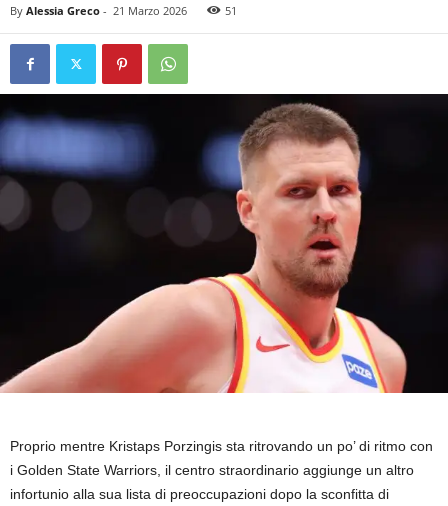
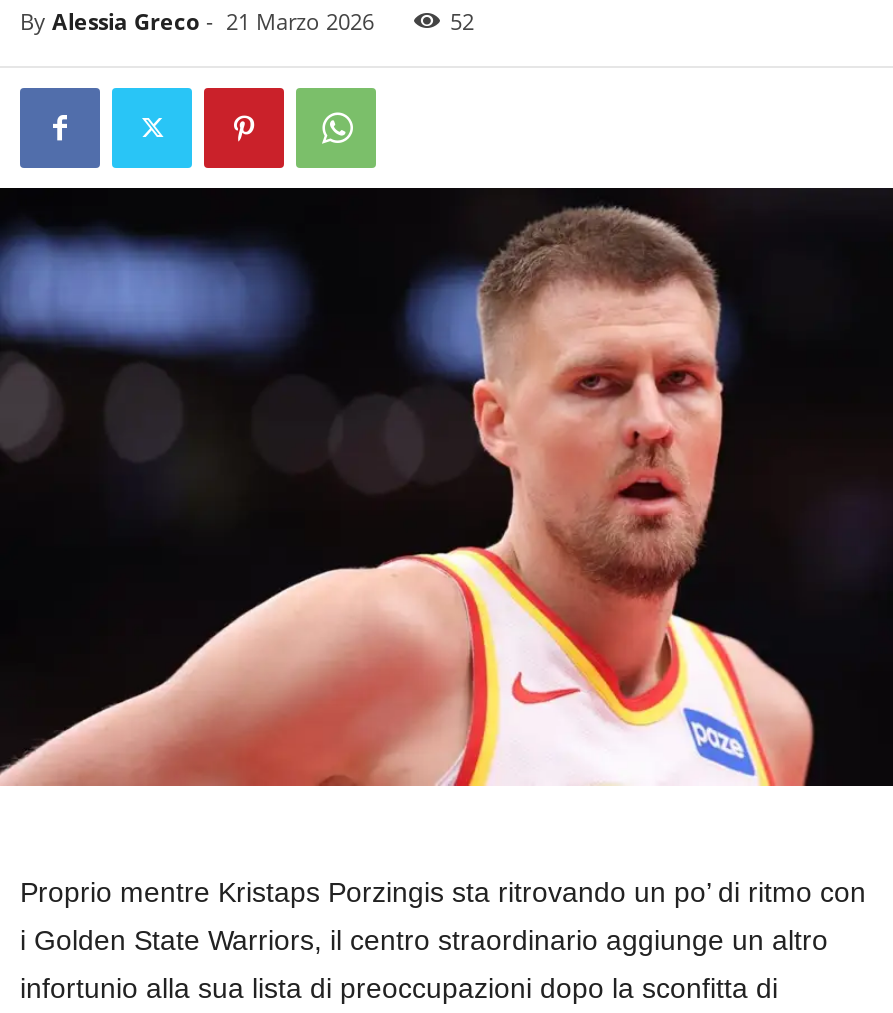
[225,3,237,18] 51 -> [450,6,474,36] 52

